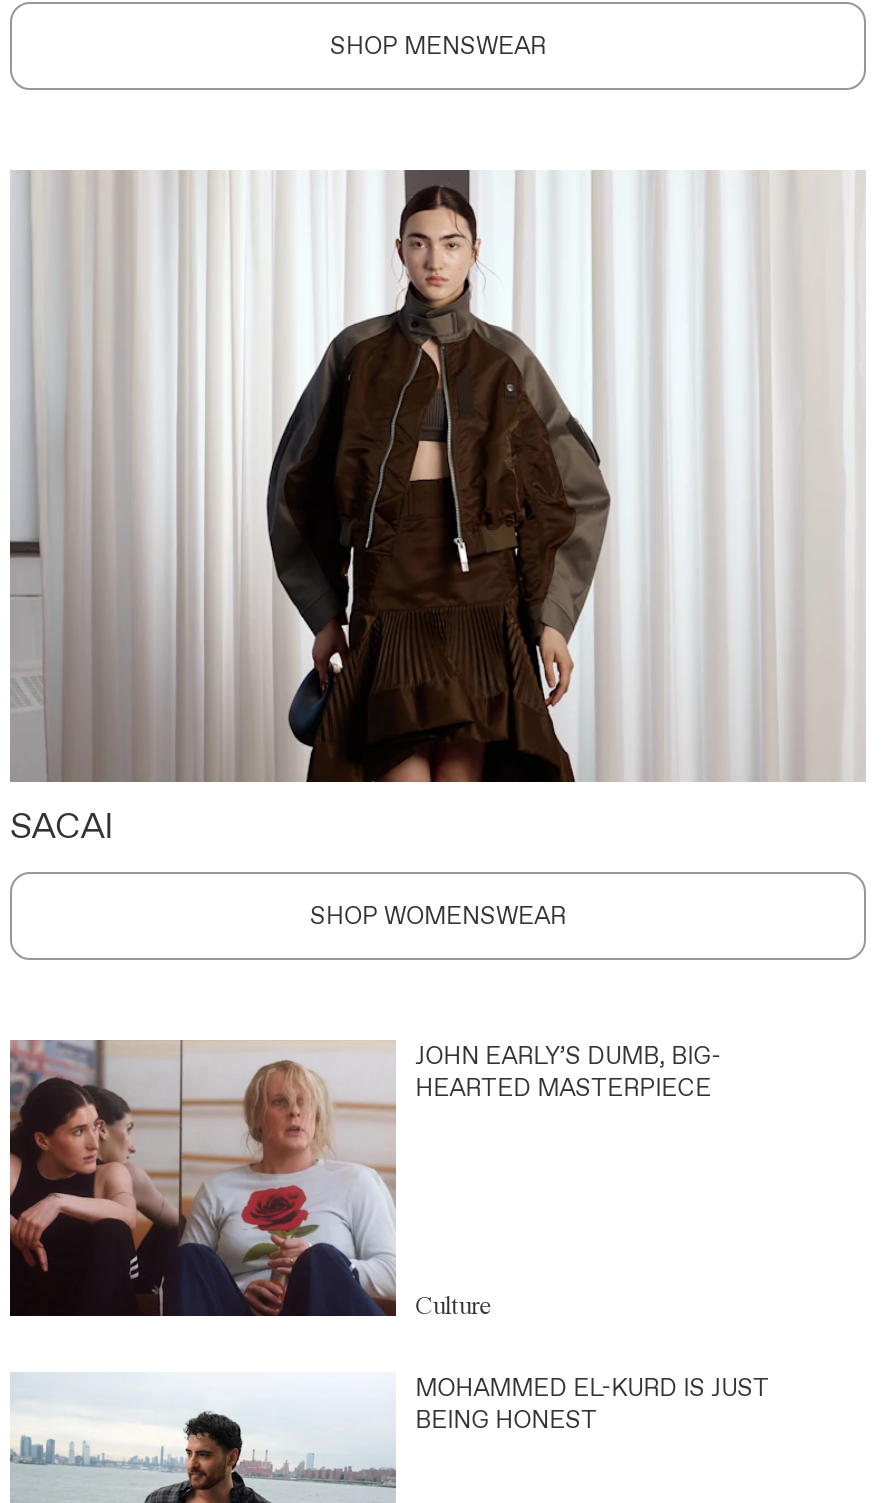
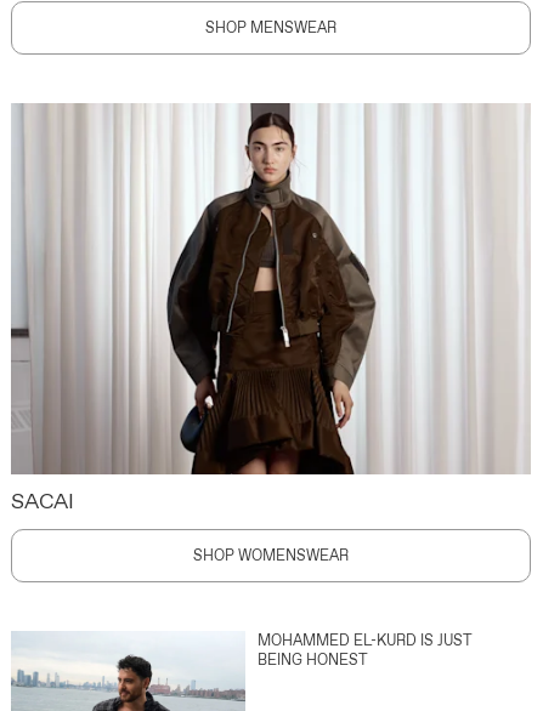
[10,1040,721,1320] [image] | JOHN EARLY’S DUMB, BIG- | HEARTED MASTERPIECE -> none
[415,1290,493,1320] Culture -> none

